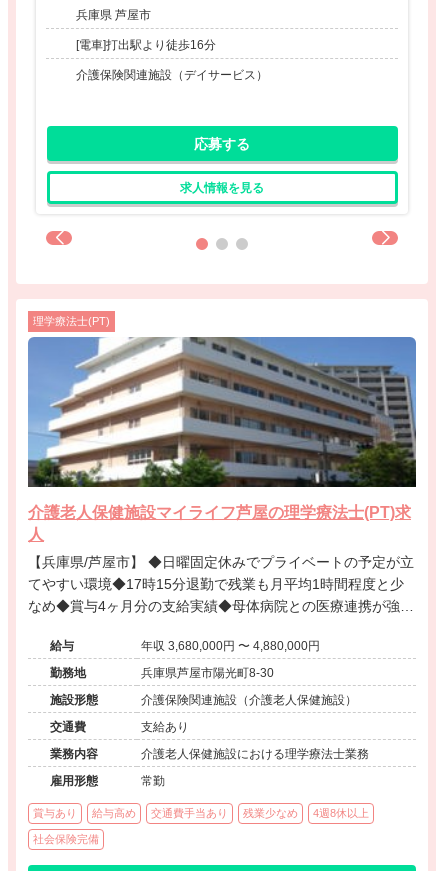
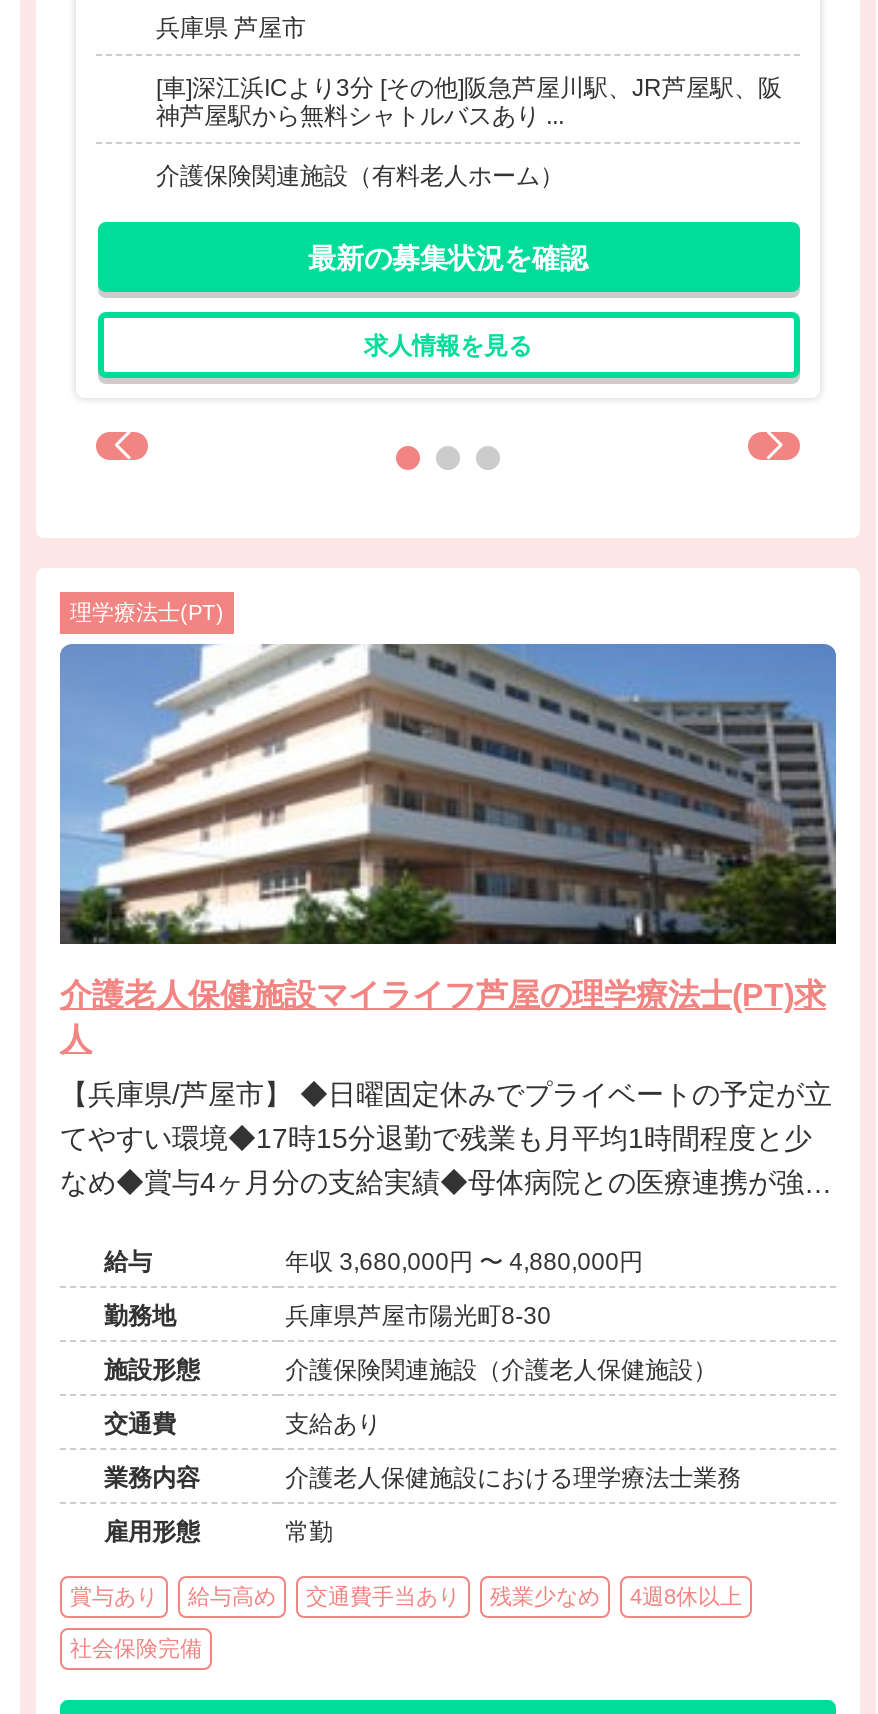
[76,38,216,52] [電車]打出駅より徒歩16分 -> [156,75,782,131] [車]深江浜ICより3分 [その他]阪急芦屋川駅、JR芦屋駅、阪 | 神芦屋駅から無料シャトルバスあり ...
[76,68,268,82] 介護保険関連施設（デイサービス） -> [156,163,564,191] 介護保険関連施設（有料老人ホーム）
[194,136,250,152] 応募する -> [308,242,588,274] 最新の募集状況を確認

